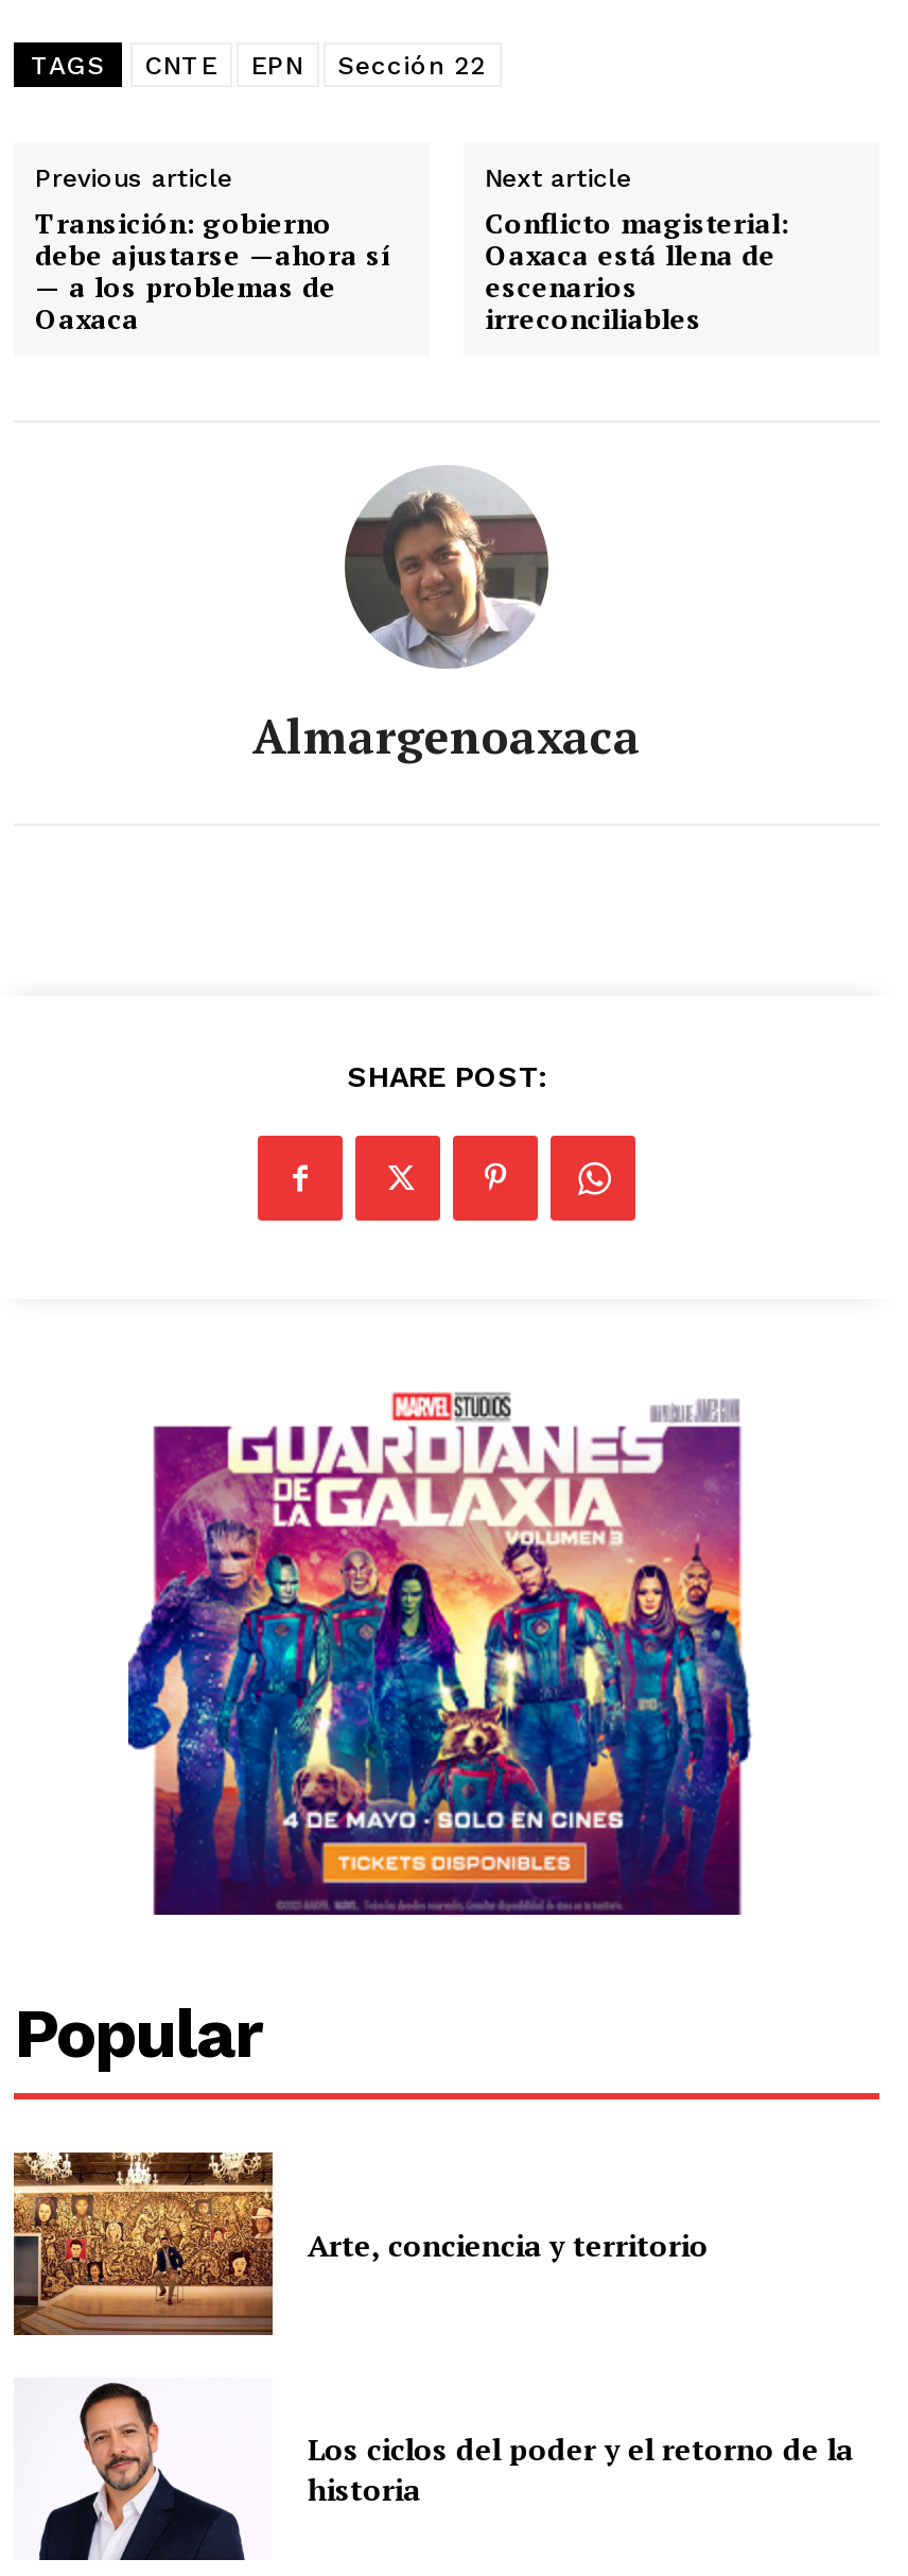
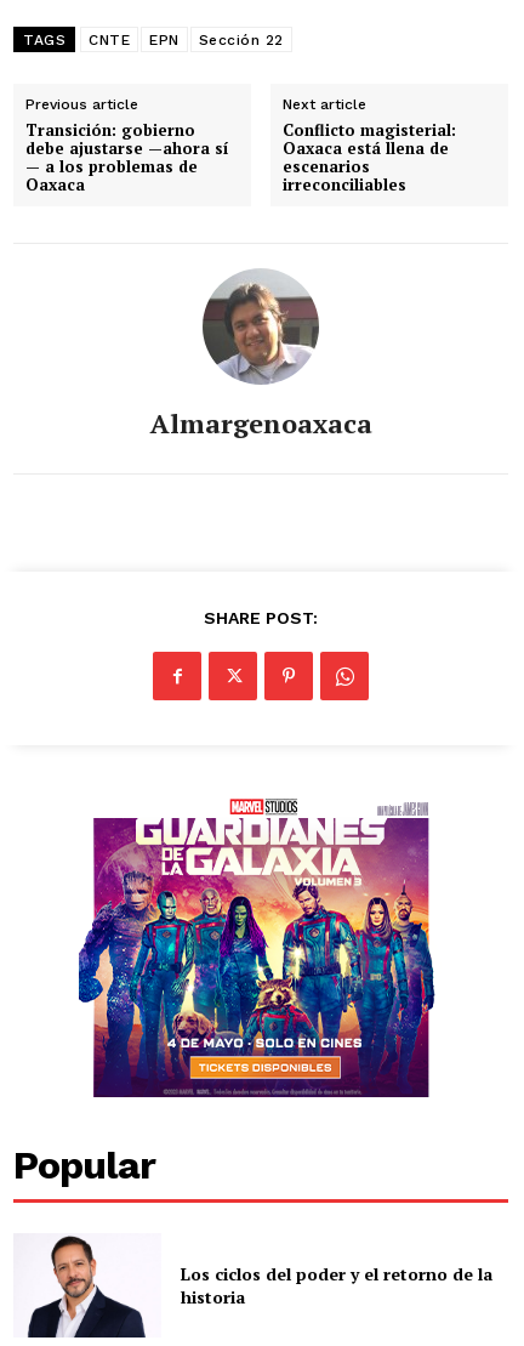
[12,2150,708,2339] [image] | Arte, conciencia y territorio -> none

